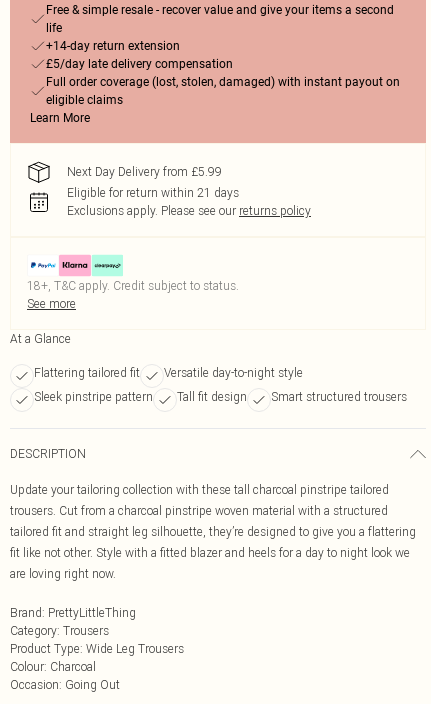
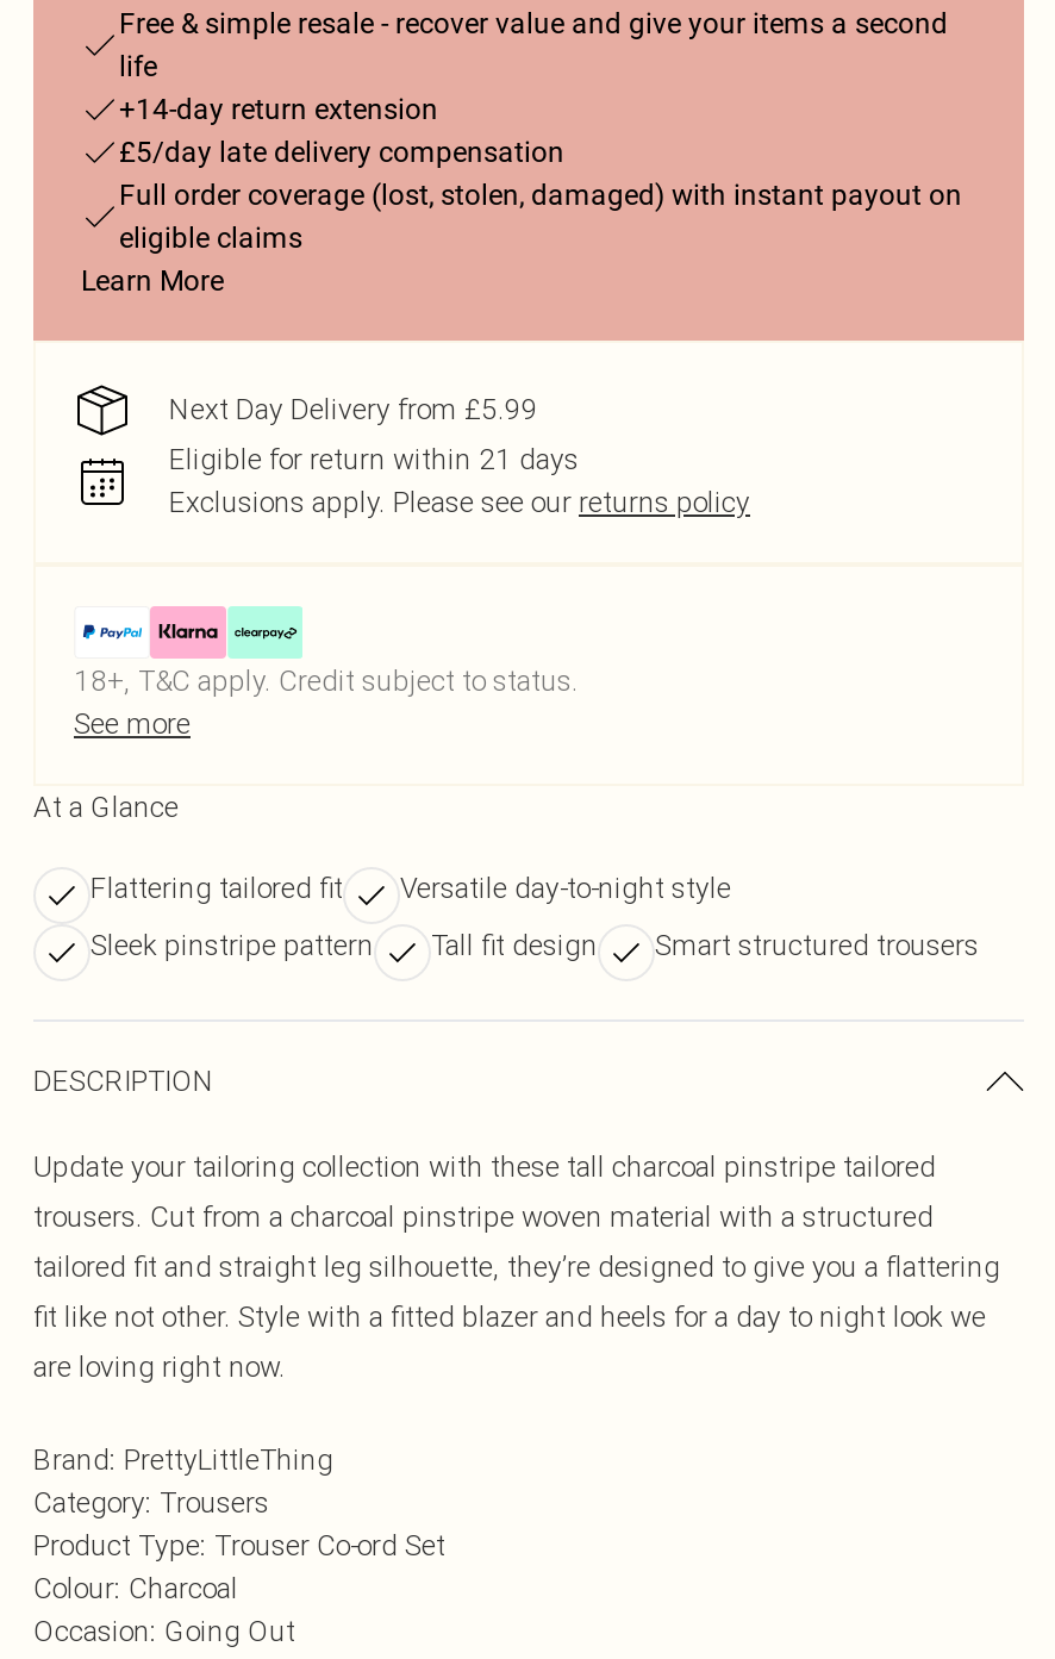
[10,641,184,656] Product Type: Wide Leg Trousers -> [33,1527,445,1563] Product Type: Trouser Co-ord Set

